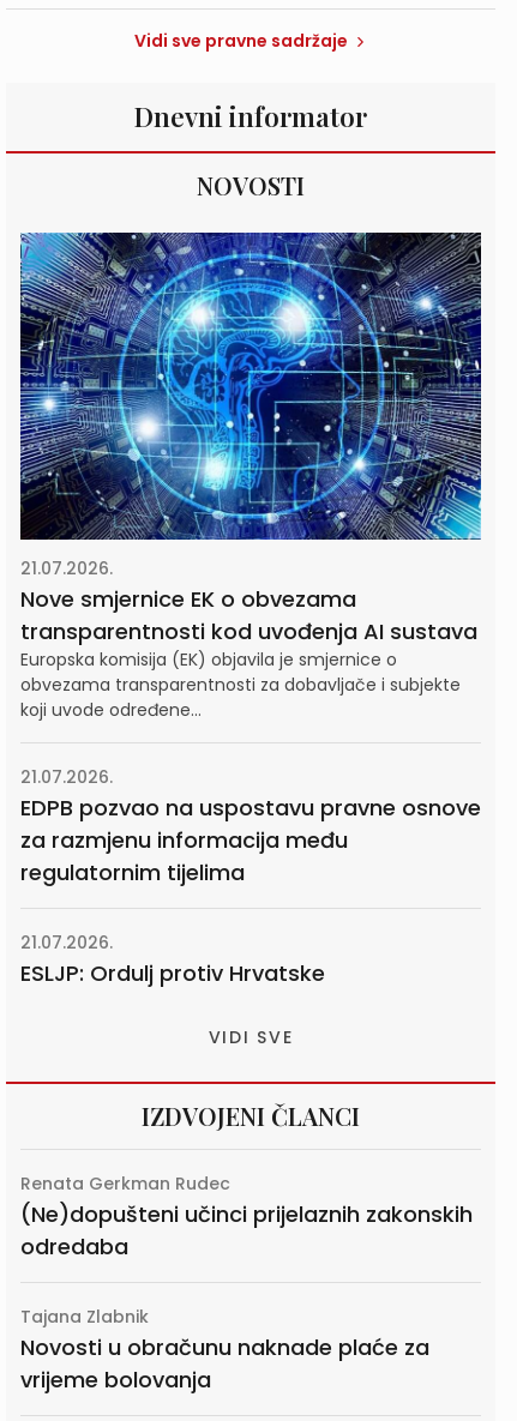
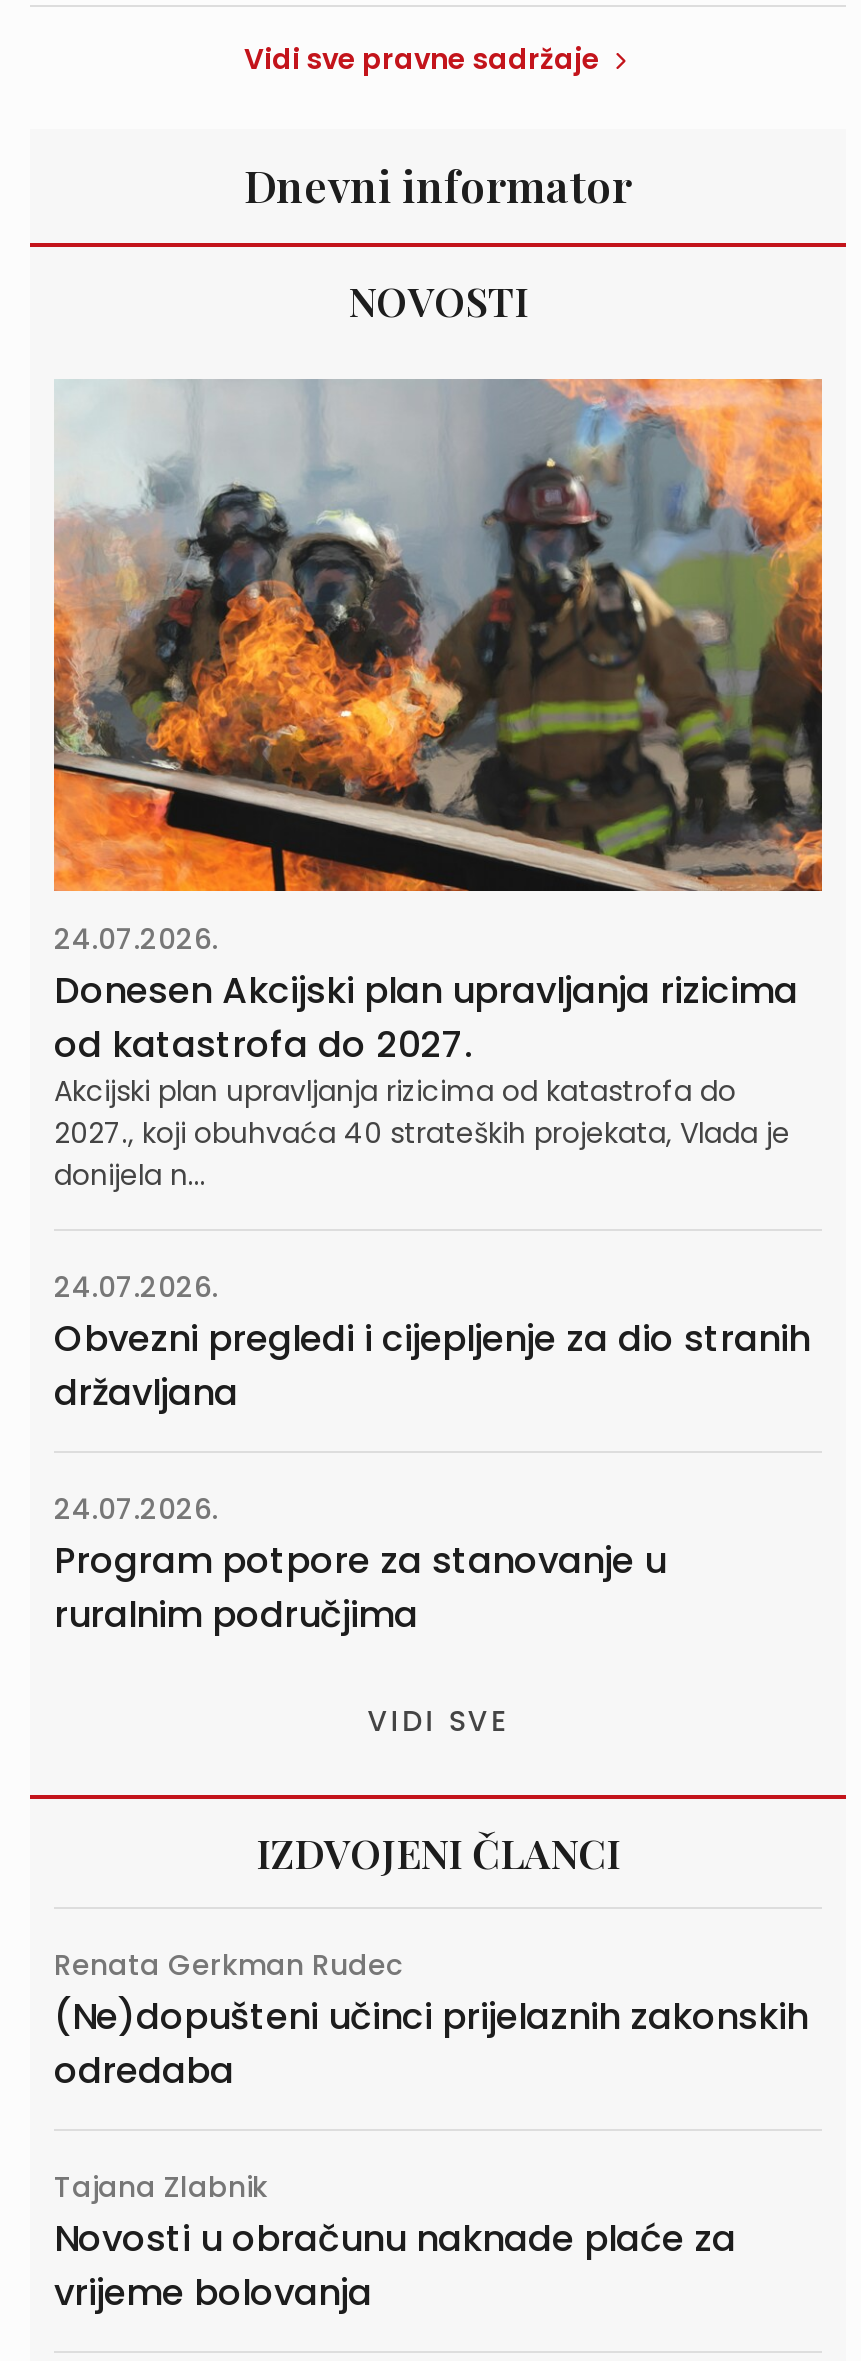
[19,231,482,722] [image] | 21.07.2026. | Nove smjernice EK o obvezama | transparentnosti kod uvođenja AI sustava | Europska komisija (EK) objavila je smjernice o | obvezama transparentnosti za dobavljače i subjekte | koji uvode određene... -> [52,377,824,1195] [image] | 24.07.2026. | Donesen Akcijski plan upravljanja rizicima | od katastrofa do 2027. | Akcijski plan upravljanja rizicima od katastrofa do | 2027., koji obuhvaća 40 strateških projekata, Vlada je | donijela n...
[20,765,481,887] 21.07.2026. | EDPB pozvao na uspostavu pravne osnove | za razmjenu informacija među | regulatornim tijelima -> [54,1267,810,1417] 24.07.2026. | Obvezni pregledi i cijepljenje za dio stranih | državljana
[20,930,325,988] 21.07.2026. | ESLJP: Ordulj protiv Hrvatske -> [54,1489,666,1639] 24.07.2026. | Program potpore za stanovanje u | ruralnim područjima

